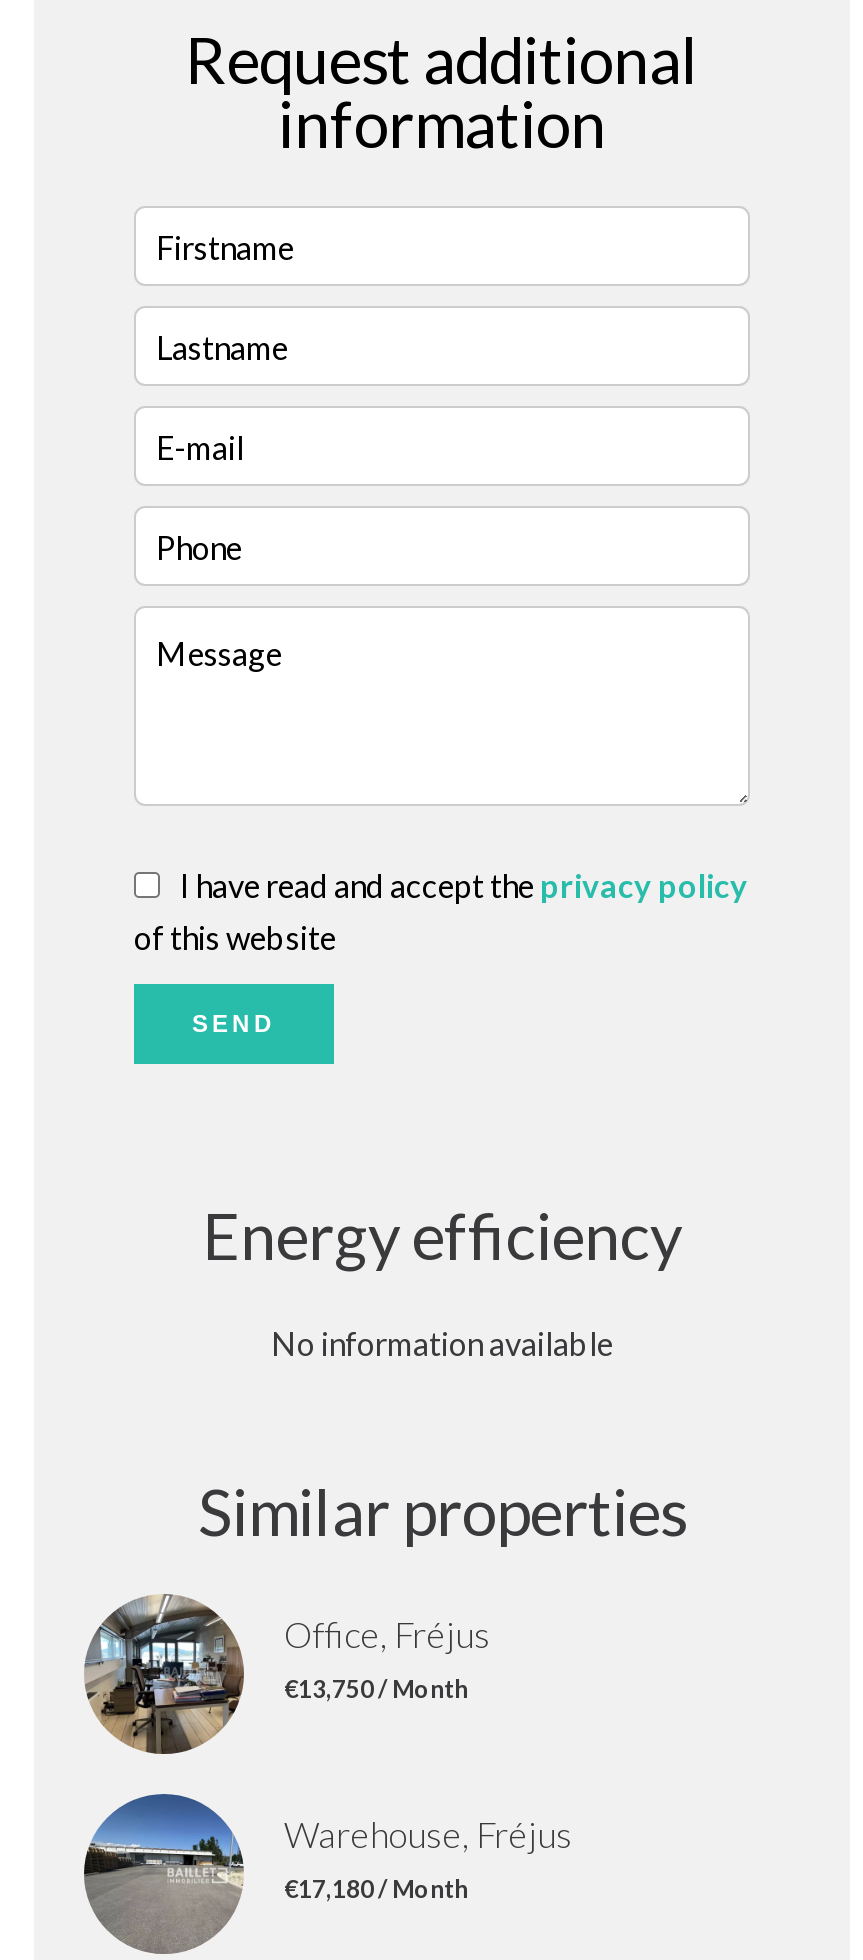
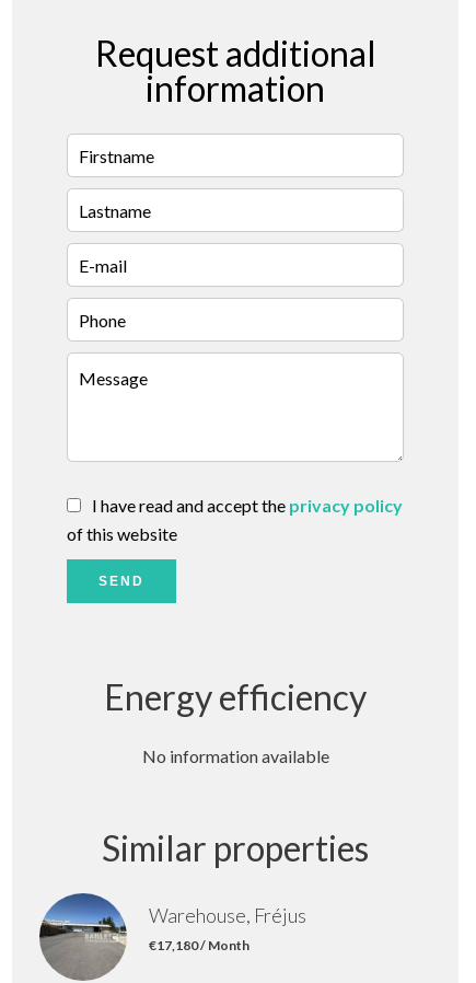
[86,1594,490,1754] [image] | Office, Fréjus | €13,750 / Month -> none

